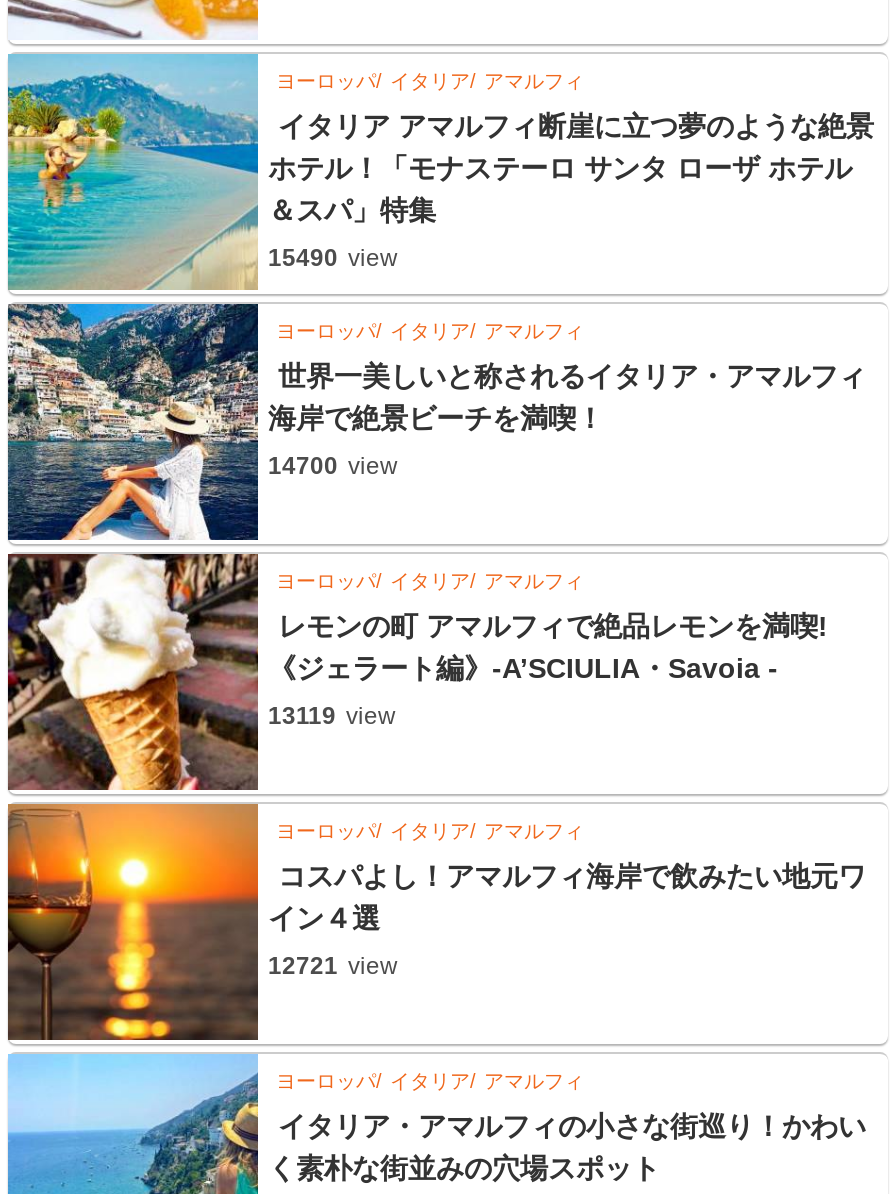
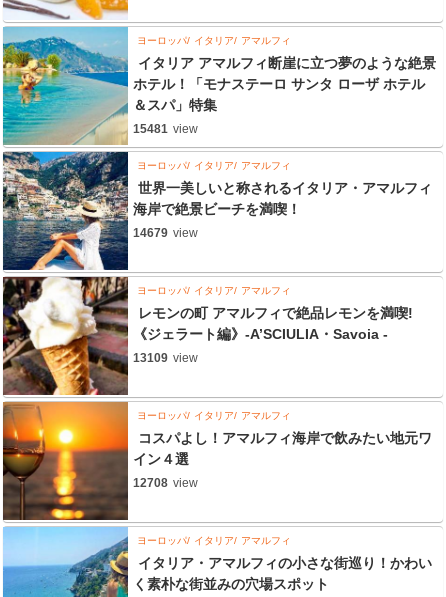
[268,244,398,272] 15490 view -> [133,122,198,136] 15481 view
[268,452,398,480] 14700 view -> [133,226,198,240] 14679 view
[268,702,396,730] 13119 view -> [133,351,198,365] 13109 view
[268,952,398,980] 12721 view -> [133,476,198,490] 12708 view

